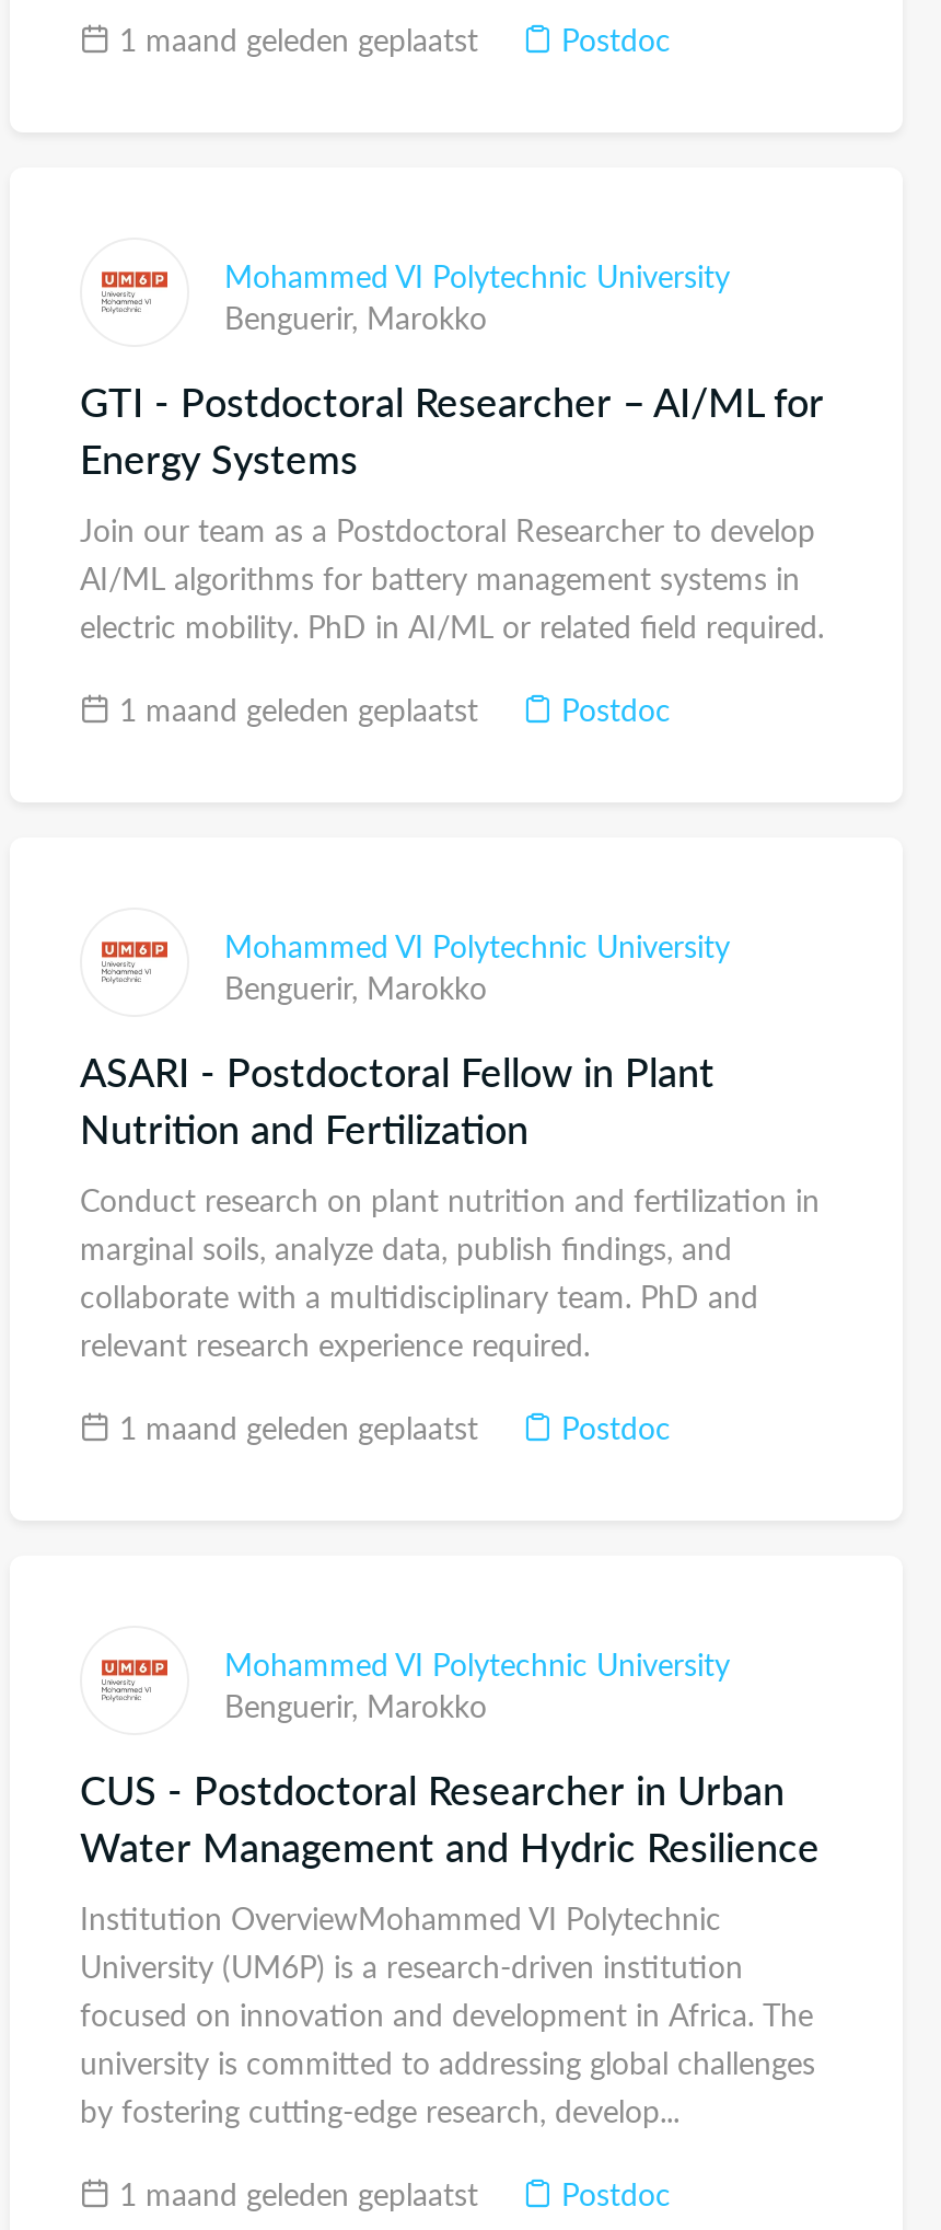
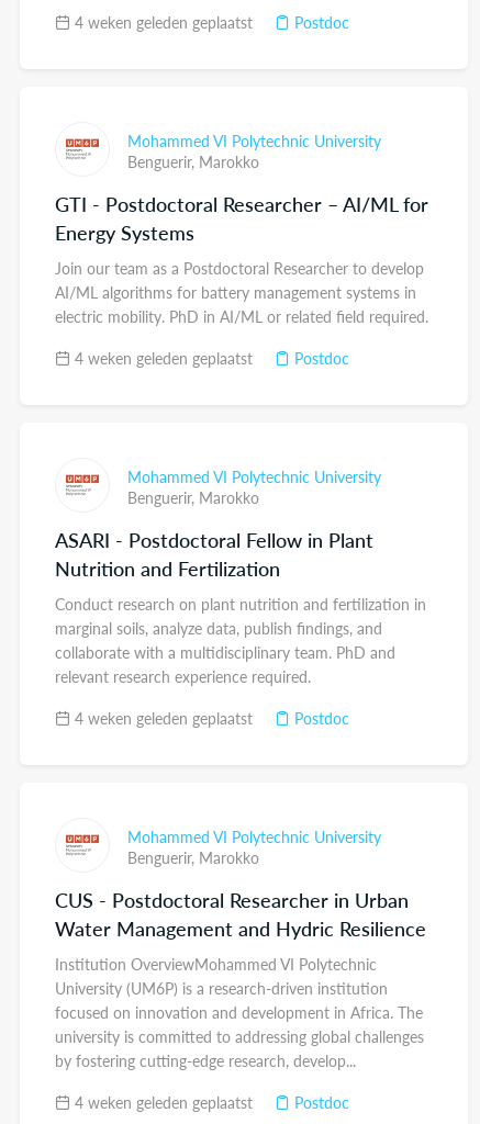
[111,16,478,60] 1 maand geleden geplaatst -> [70,11,253,33] 4 weken geleden geplaatst
[111,686,478,730] 1 maand geleden geplaatst -> [70,347,253,369] 4 weken geleden geplaatst
[111,1405,478,1448] 1 maand geleden geplaatst -> [70,707,253,729] 4 weken geleden geplaatst
[111,2171,478,2215] 1 maand geleden geplaatst -> [70,1091,253,1113] 4 weken geleden geplaatst

